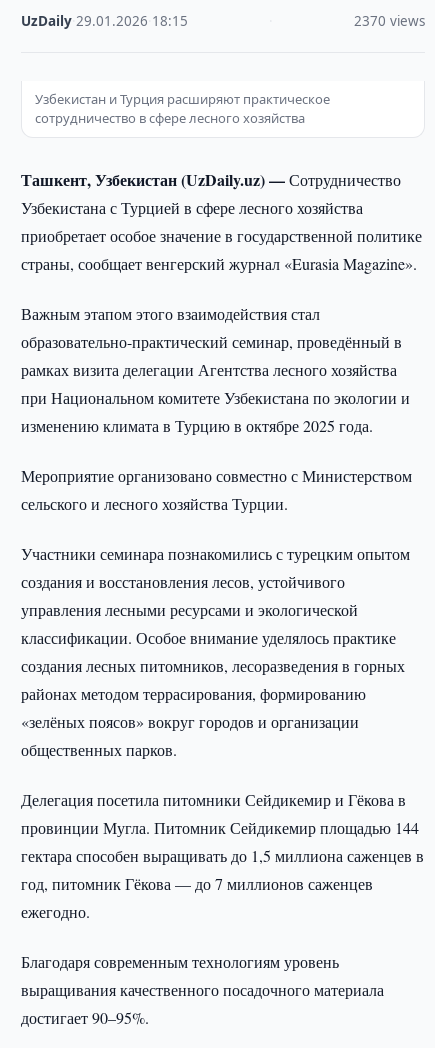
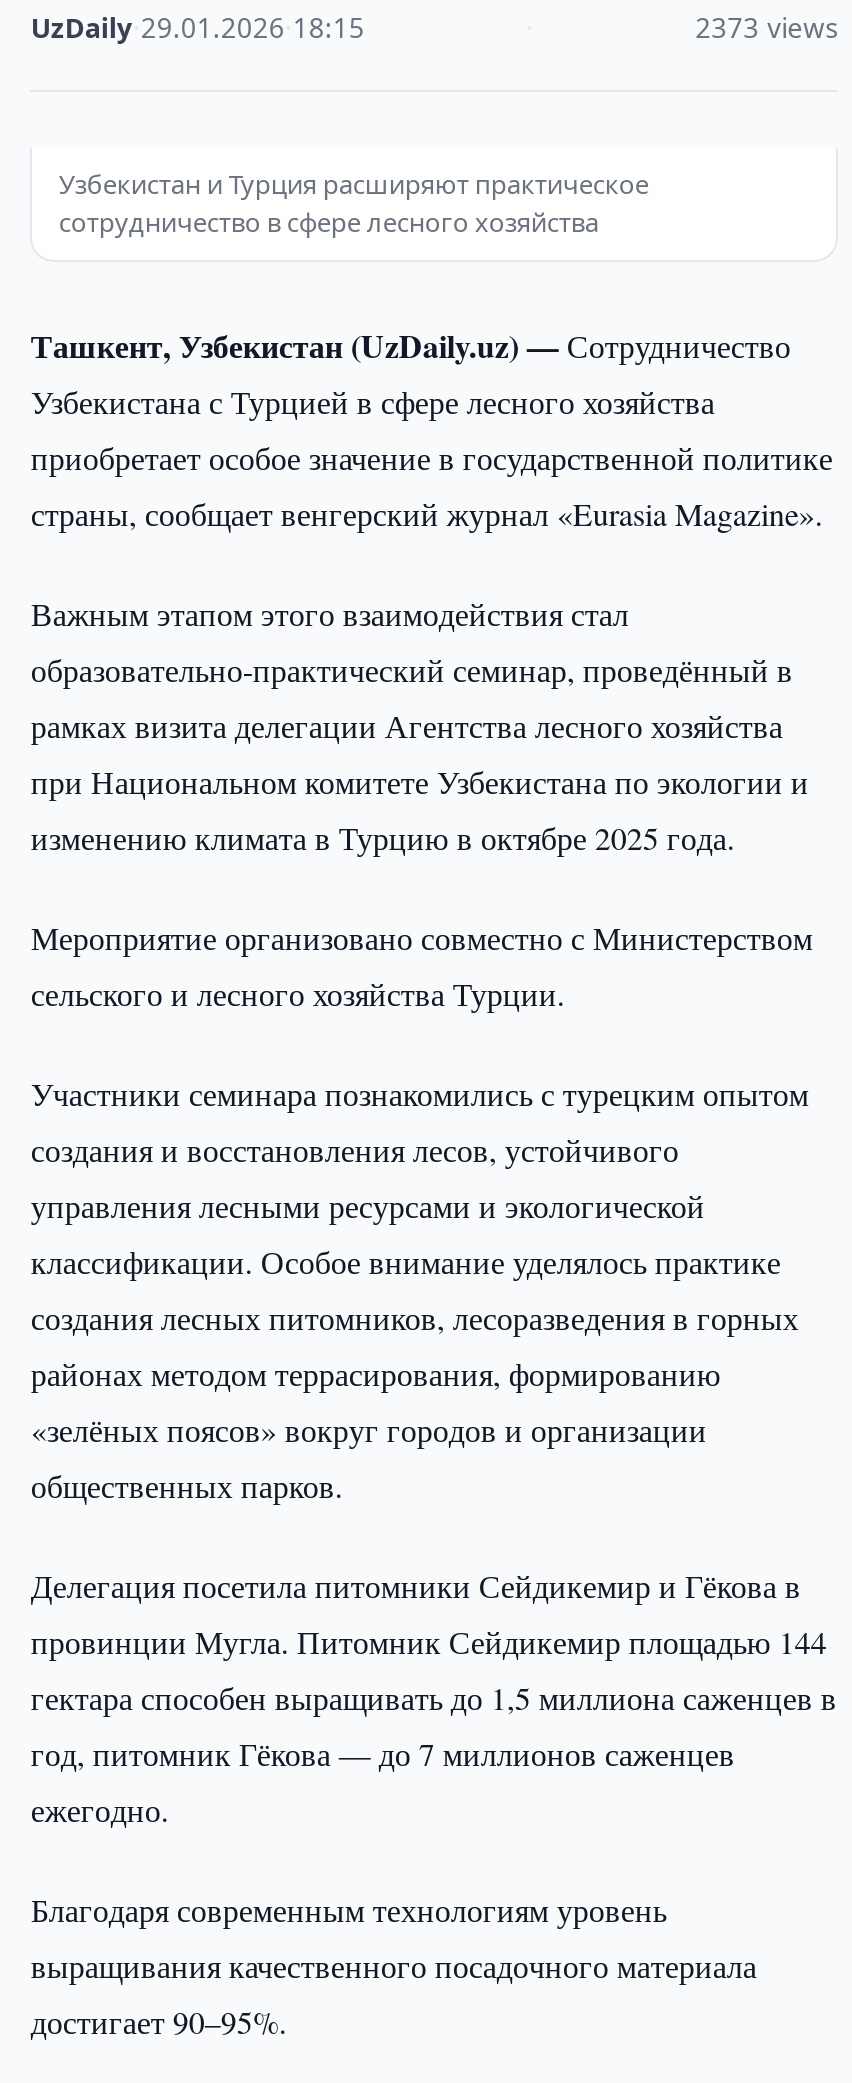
[354,12,425,30] 2370 views -> [695,10,837,46] 2373 views

